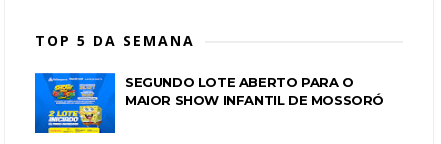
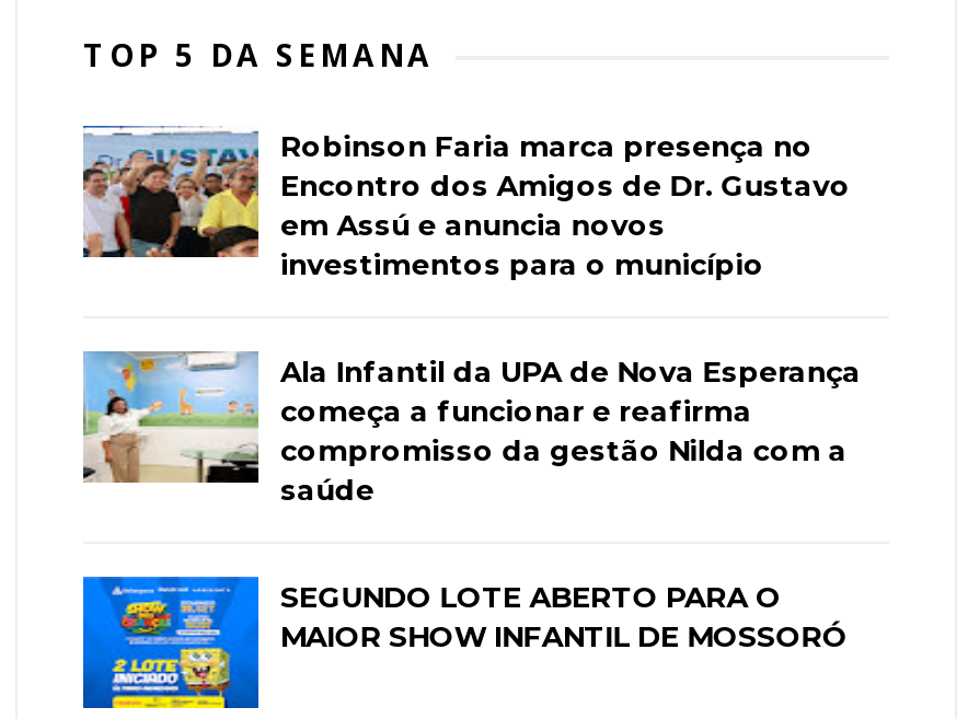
none -> [81,126,861,506] [image] | Robinson Faria marca presença no | Encontro dos Amigos de Dr. Gustavo | em Assú e anuncia novos | investimentos para o município | Ala Infantil da UPA de Nova Esperança | começa a funcionar e reafirma | compromisso da gestão Nilda com a | saúde
none -> [81,349,250,485] [image]

